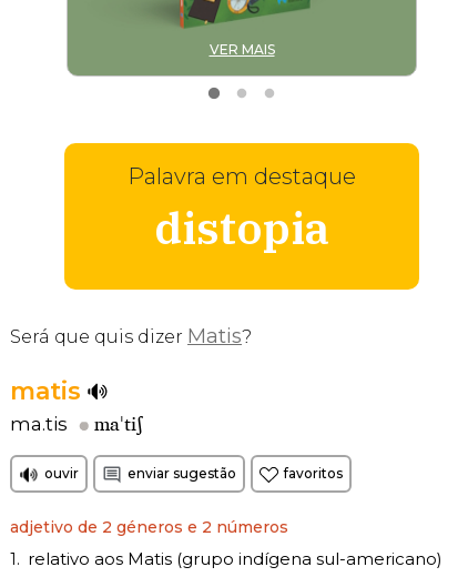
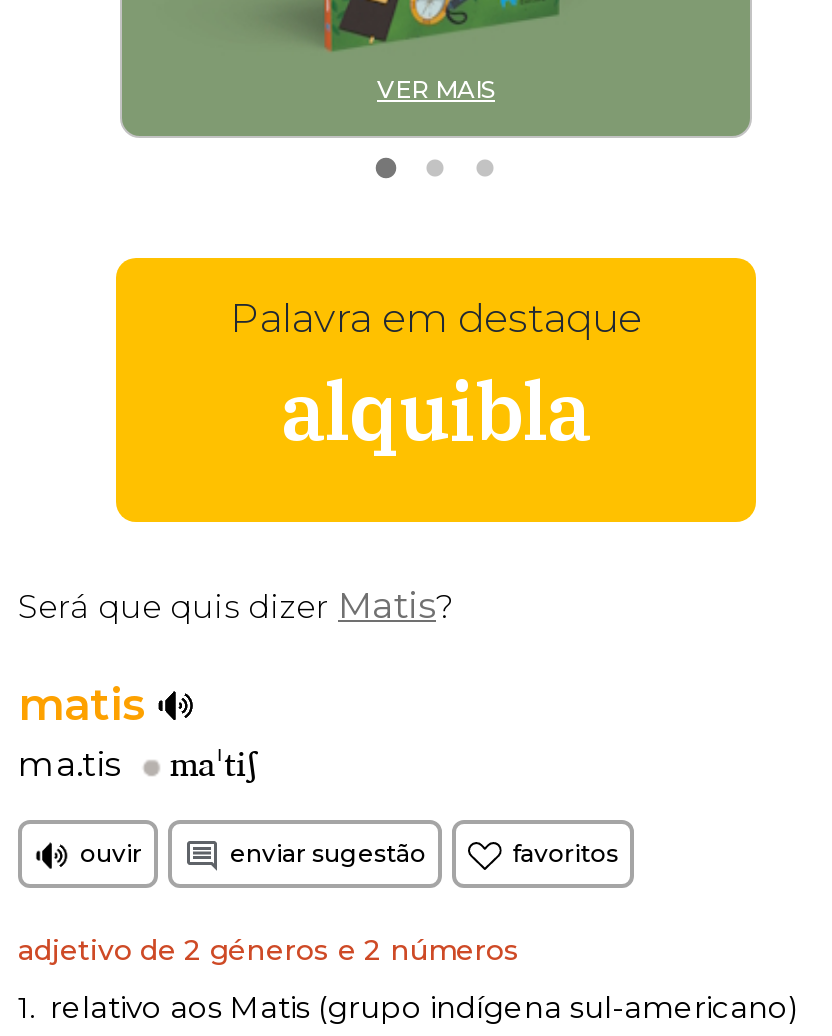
[154,199,329,256] distopia -> [281,358,591,462] alquibla

